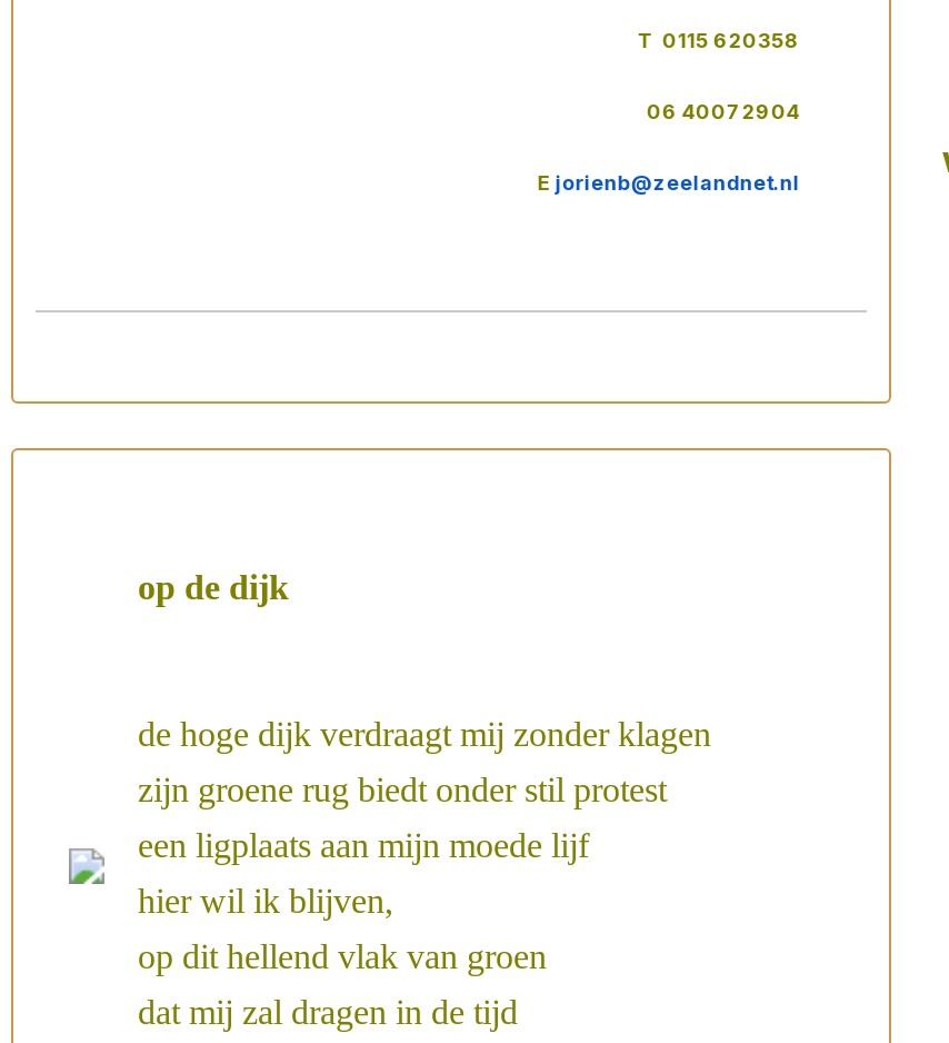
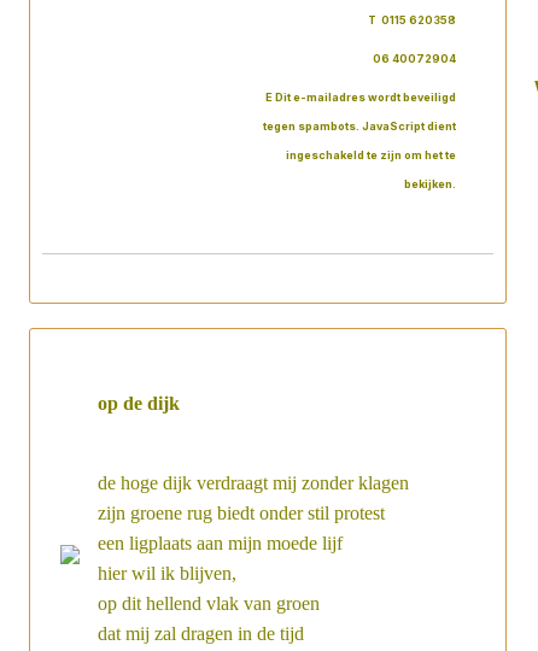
[537,170,800,195] E jorienb@zeelandnet.nl -> [263,90,456,190] E Dit e-mailadres wordt beveiligd | tegen spambots. JavaScript dient | ingeschakeld te zijn om het te | bekijken.

